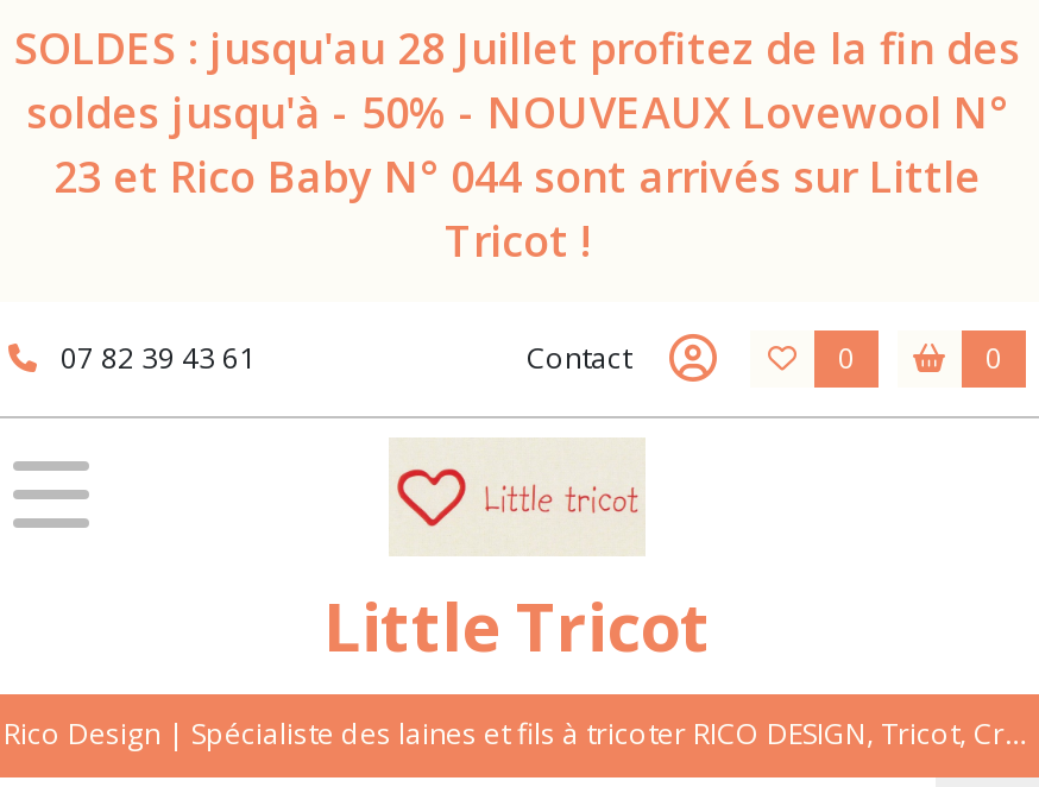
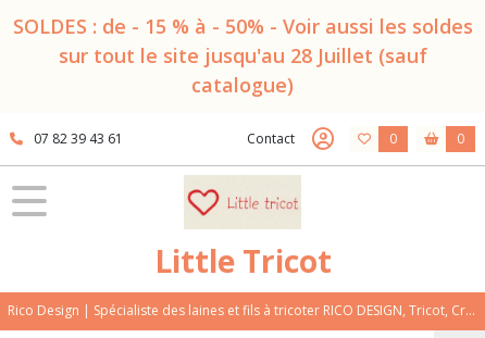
[14,19,1020,269] SOLDES : jusqu'au 28 Juillet profitez de la fin des | soldes jusqu'à - 50% - NOUVEAUX Lovewool N° | 23 et Rico Baby N° 044 sont arrivés sur Little | Tricot ! -> [13,13,472,98] SOLDES : de - 15 % à - 50% - Voir aussi les soldes | sur tout le site jusqu'au 28 Juillet (sauf | catalogue)

